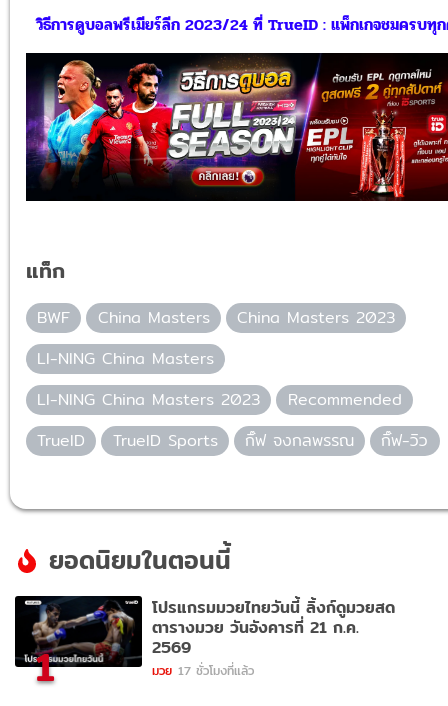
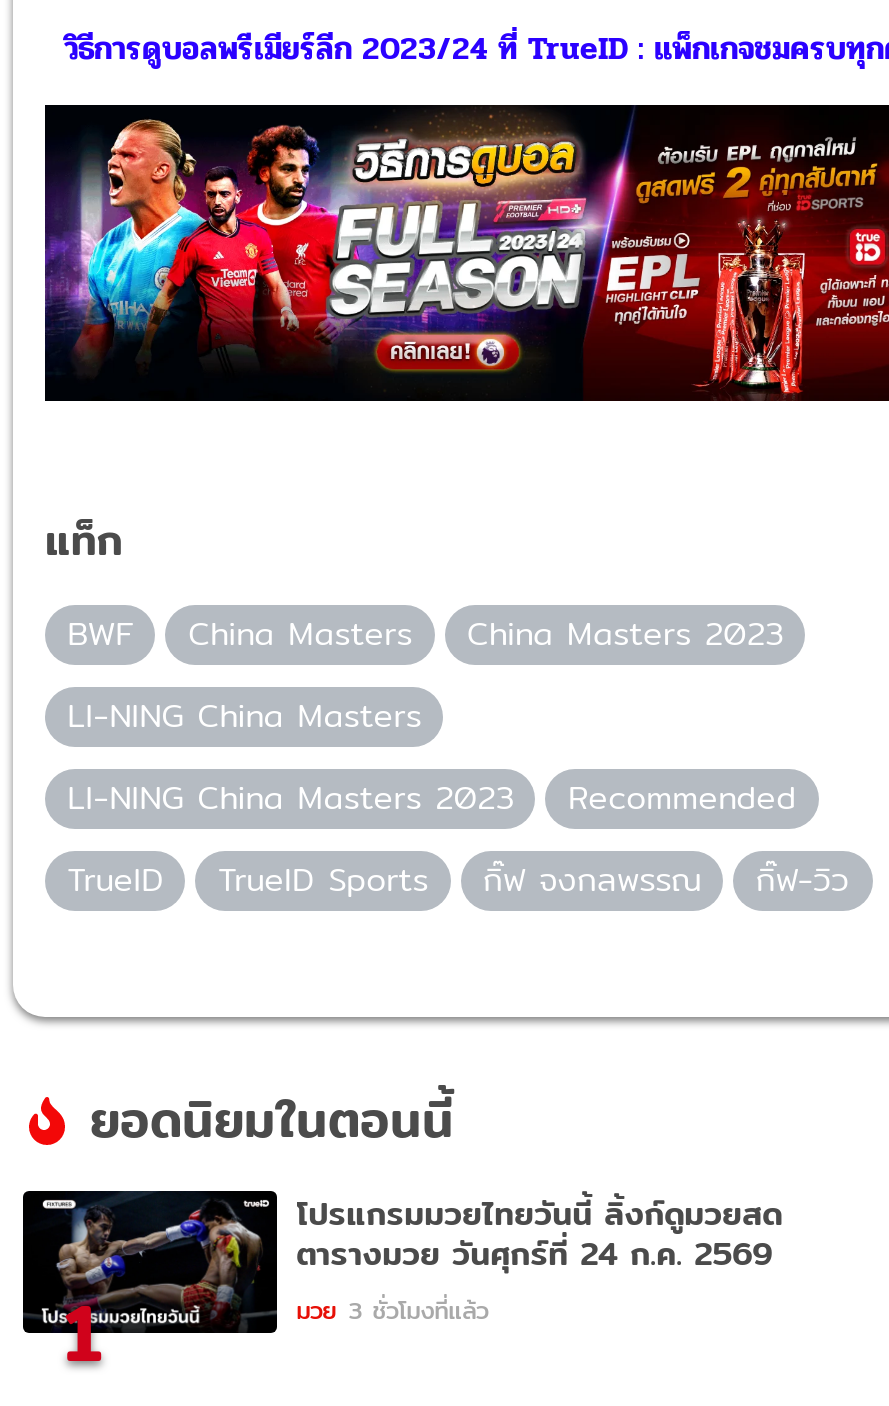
[152,615,359,680] ตารางมวย วันอังคารที่ 21 ก.ค. | 2569 | มวย 17 ชั่วโมงที่แล้ว -> [296,1228,772,1329] ตารางมวย วันศุกร์ที่ 24 ก.ค. 2569 | มวย 3 ชั่วโมงที่แล้ว

